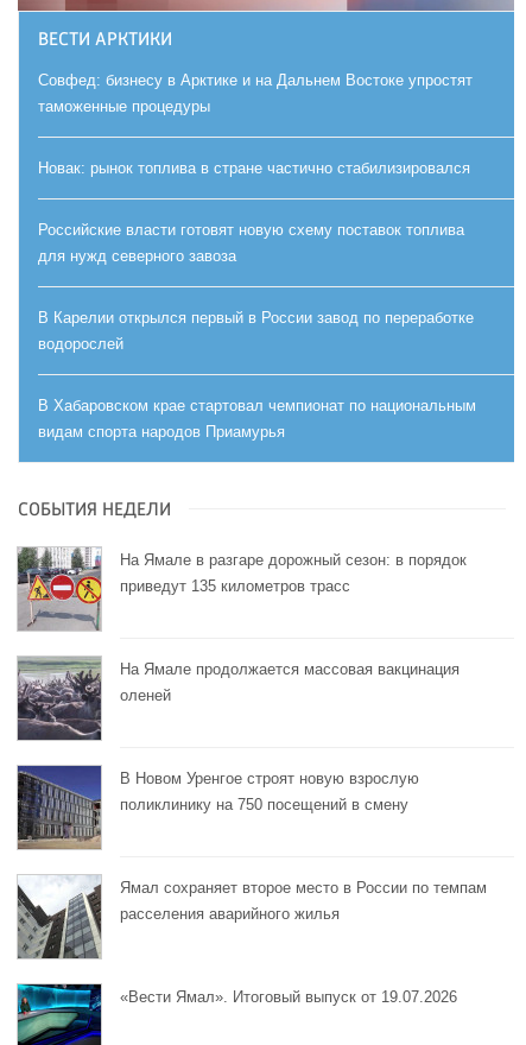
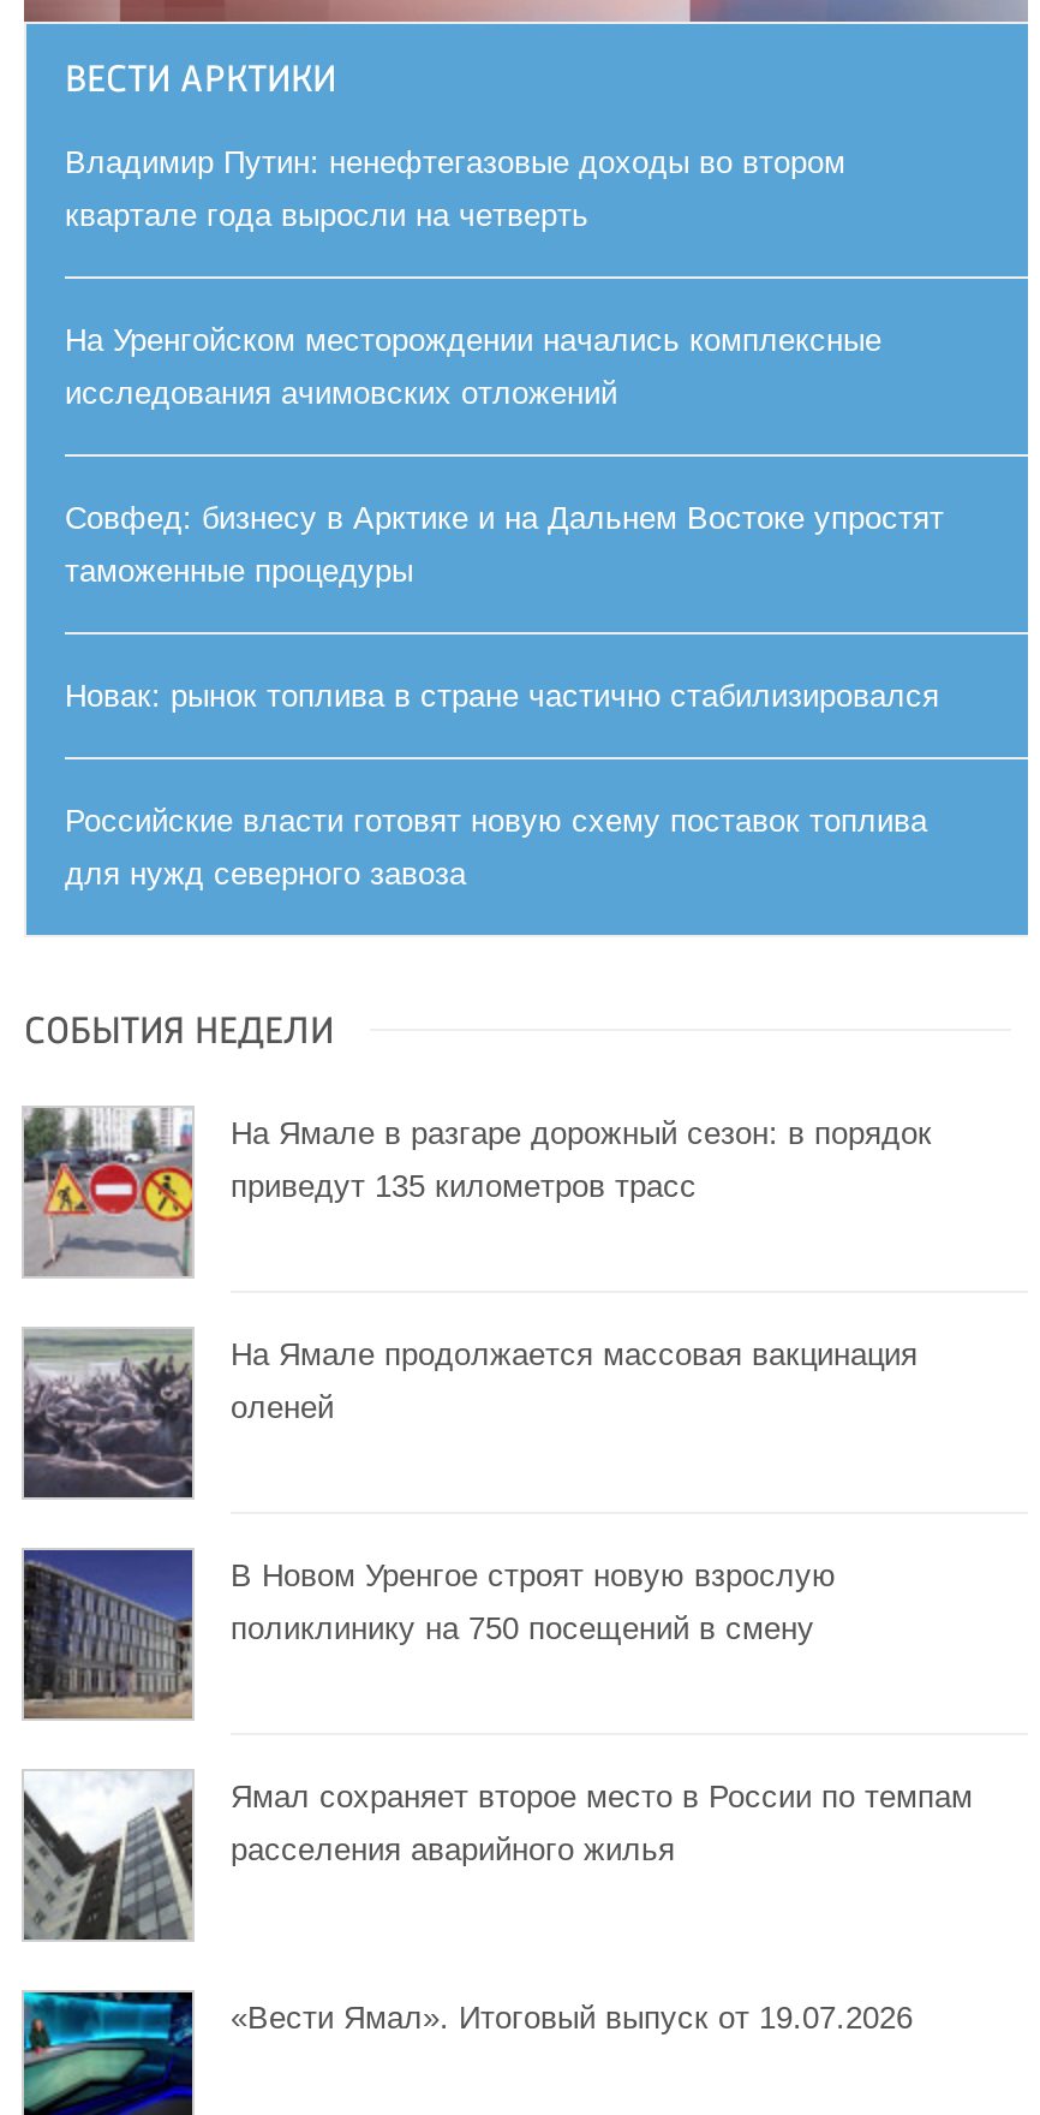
none -> [65,144,881,411] Владимир Путин: ненефтегазовые доходы во втором | квартале года выросли на четверть | На Уренгойском месторождении начались комплексные | исследования ачимовских отложений
moved [38,71,473,265] -> [65,500,944,891]: Совфед: бизнесу в Арктике и на Дальнем Востоке упростят | таможенные процедуры | Новак: рынок топлива в стране частично стабилизировался | Российские власти готовят новую схему поставок топлива | для нужд северного завоза
[38,309,476,440] В Карелии открылся первый в России завод по переработке | водорослей | В Хабаровском крае стартовал чемпионат по национальным | видам спорта народов Приамурья -> none

